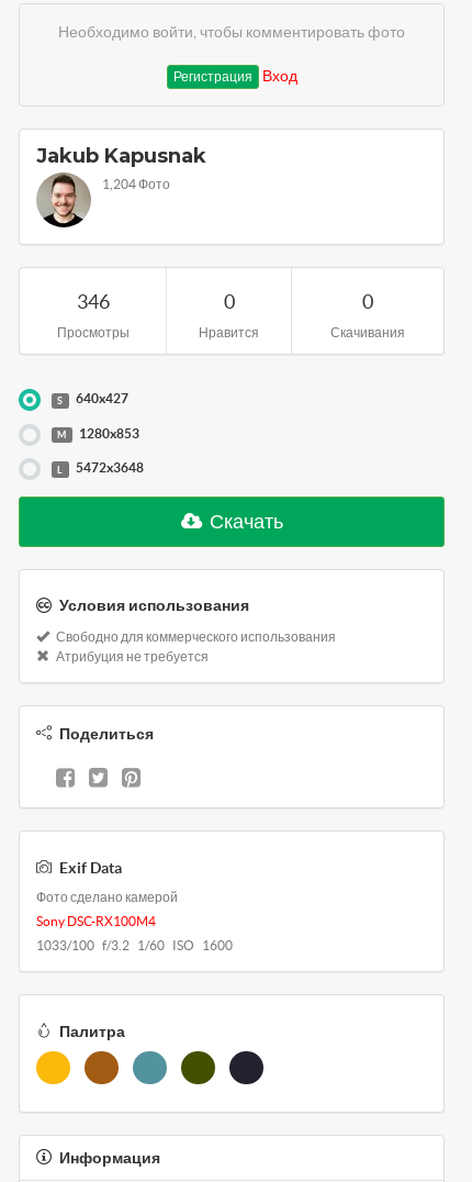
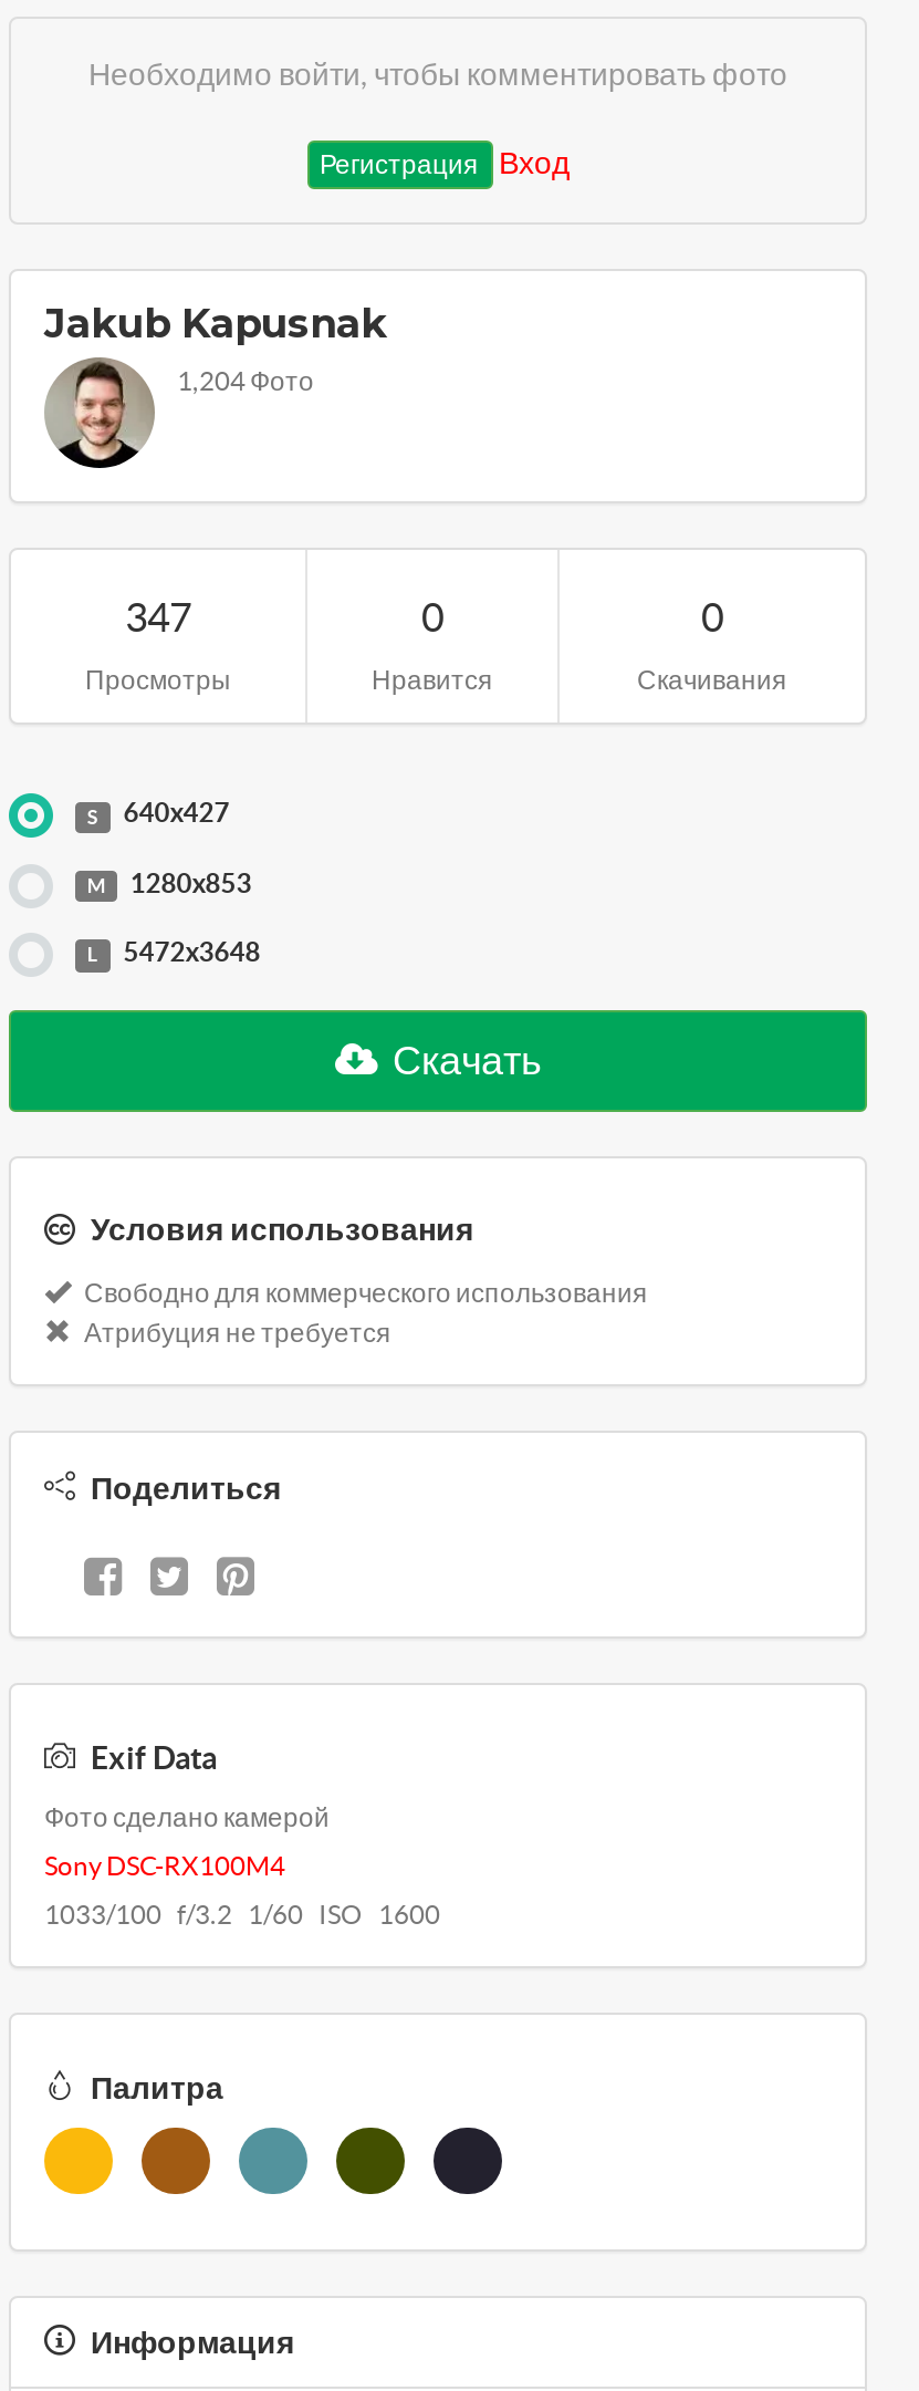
[76,290,109,313] 346 -> [125,594,191,641] 347

